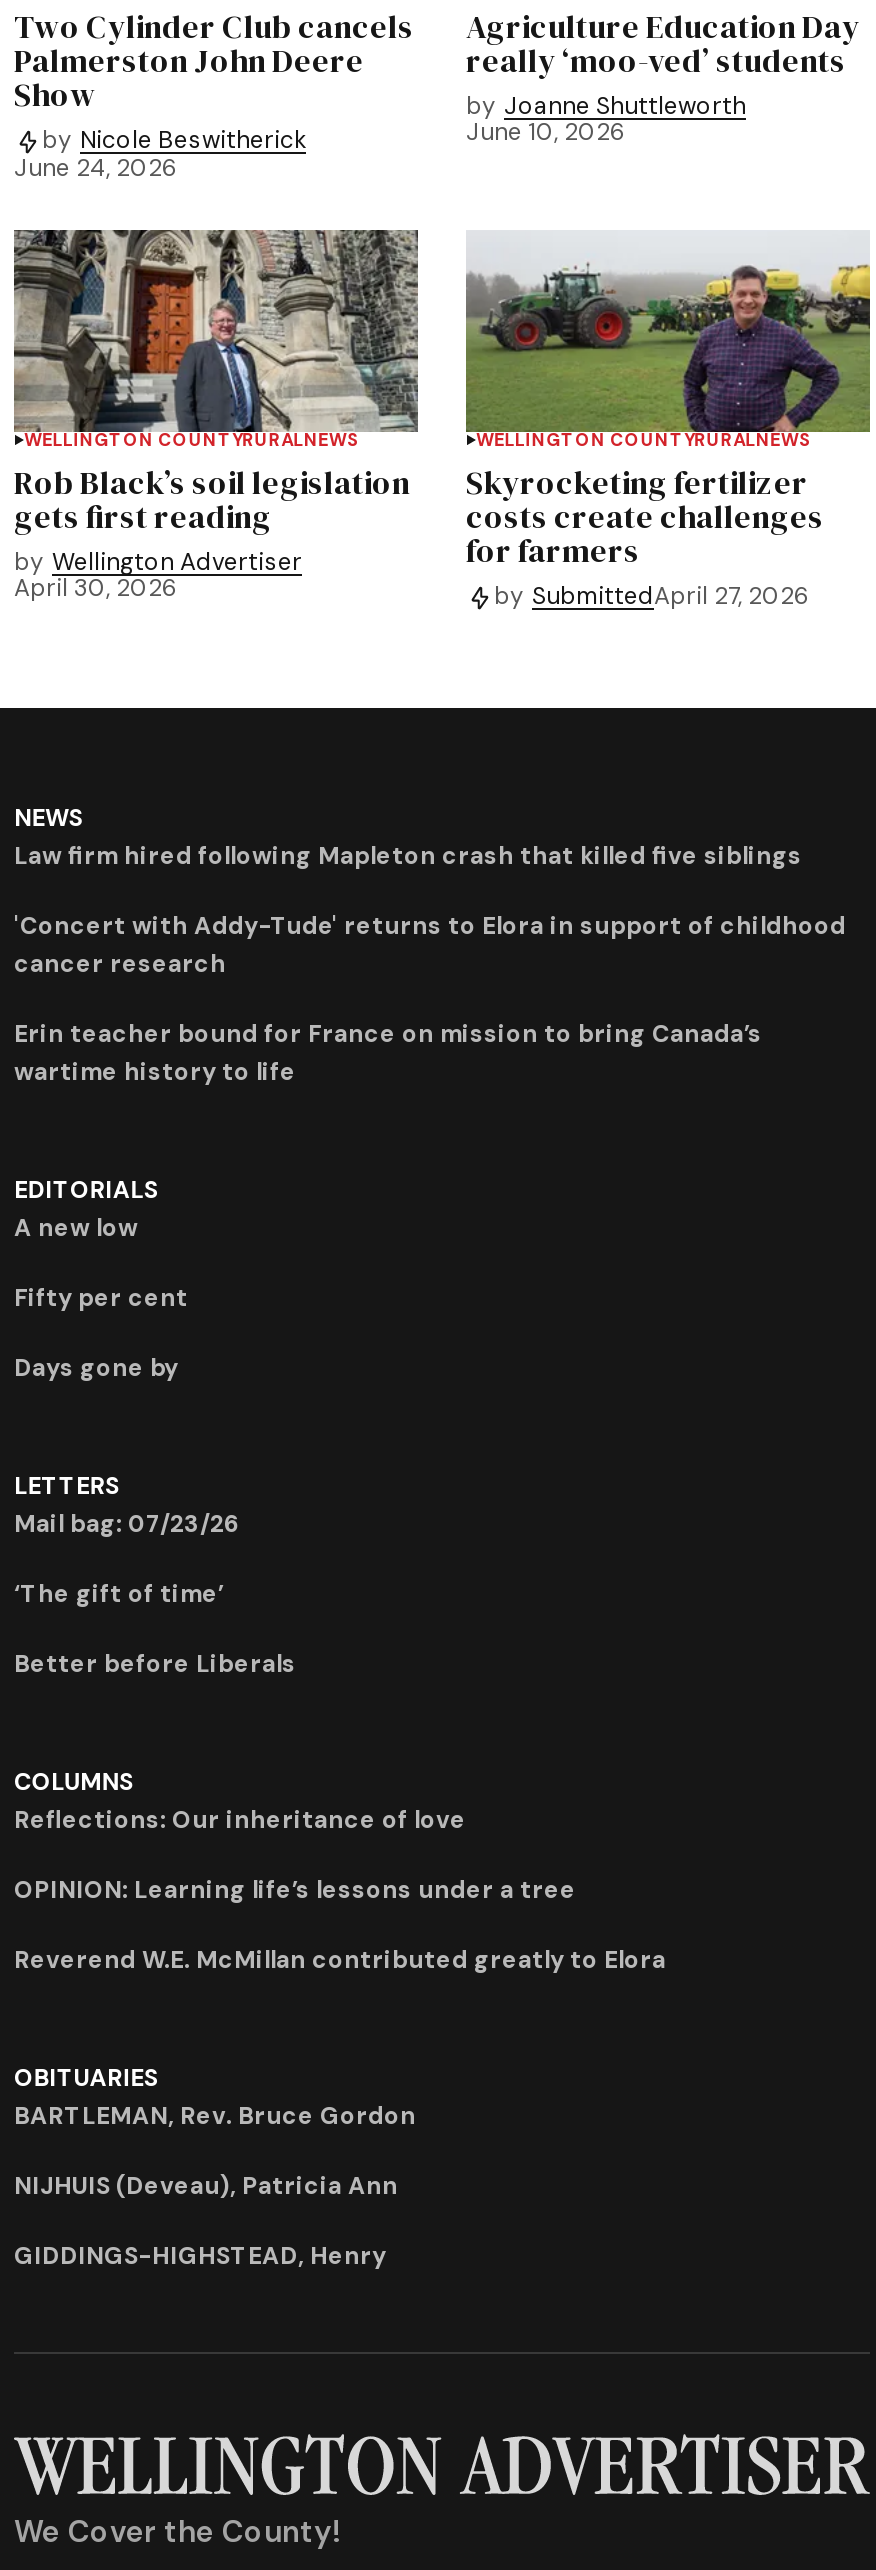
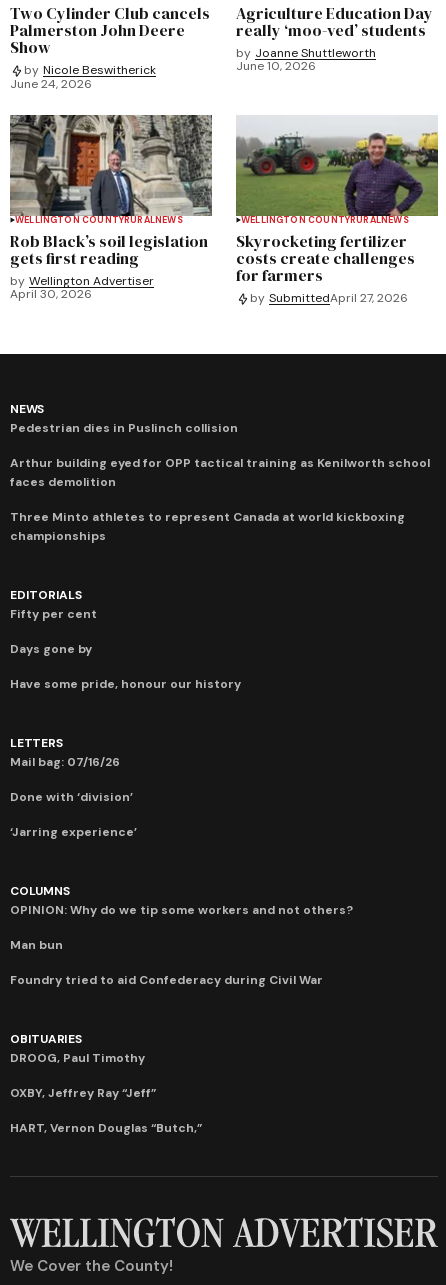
[14,839,802,871] Law firm hired following Mapleton crash that killed five siblings -> [10,420,238,436] Pedestrian dies in Puslinch collision
[14,909,846,979] 'Concert with Addy-Tude' returns to Elora in support of childhood | cancer research -> [10,455,430,490] Arthur building eyed for OPP tactical training as Kenilworth school | faces demolition
[14,1017,762,1087] Erin teacher bound for France on mission to bring Canada’s | wartime history to life -> [10,509,405,544] Three Minto athletes to represent Canada at world kickboxing | championships
[14,1211,138,1243] A new low -> none
moved [14,1281,188,1383] -> [10,606,97,657]: Fifty per cent | Days gone by
none -> [10,676,241,692] Have some pride, honour our history
[14,1507,240,1539] Mail bag: 07/23/26 -> [10,754,120,770] Mail bag: 07/16/26
[14,1577,224,1609] ‘The gift of time’ -> [10,789,133,805] Done with ‘division’
[14,1647,296,1679] Better before Liberals -> [10,824,137,840] ‘Jarring experience’
[14,1803,466,1835] Reflections: Our inheritance of love -> [10,902,353,918] OPINION: Why do we tip some workers and not others?
[14,1873,576,1905] OPINION: Learning life’s lessons under a tree -> [10,937,63,953] Man bun
[14,1943,666,1975] Reverend W.E. McMillan contributed greatly to Elora -> [10,972,323,988] Foundry tried to aid Confederacy during Civil War
[14,2099,416,2131] BARTLEMAN, Rev. Bruce Gordon -> [10,1050,145,1066] DROOG, Paul Timothy
[14,2169,398,2201] NIJHUIS (Deveau), Patricia Ann -> [10,1085,156,1101] OXBY, Jeffrey Ray “Jeff”
[14,2239,386,2271] GIDDINGS-HIGHSTEAD, Henry -> [10,1120,202,1136] HART, Vernon Douglas “Butch,”

